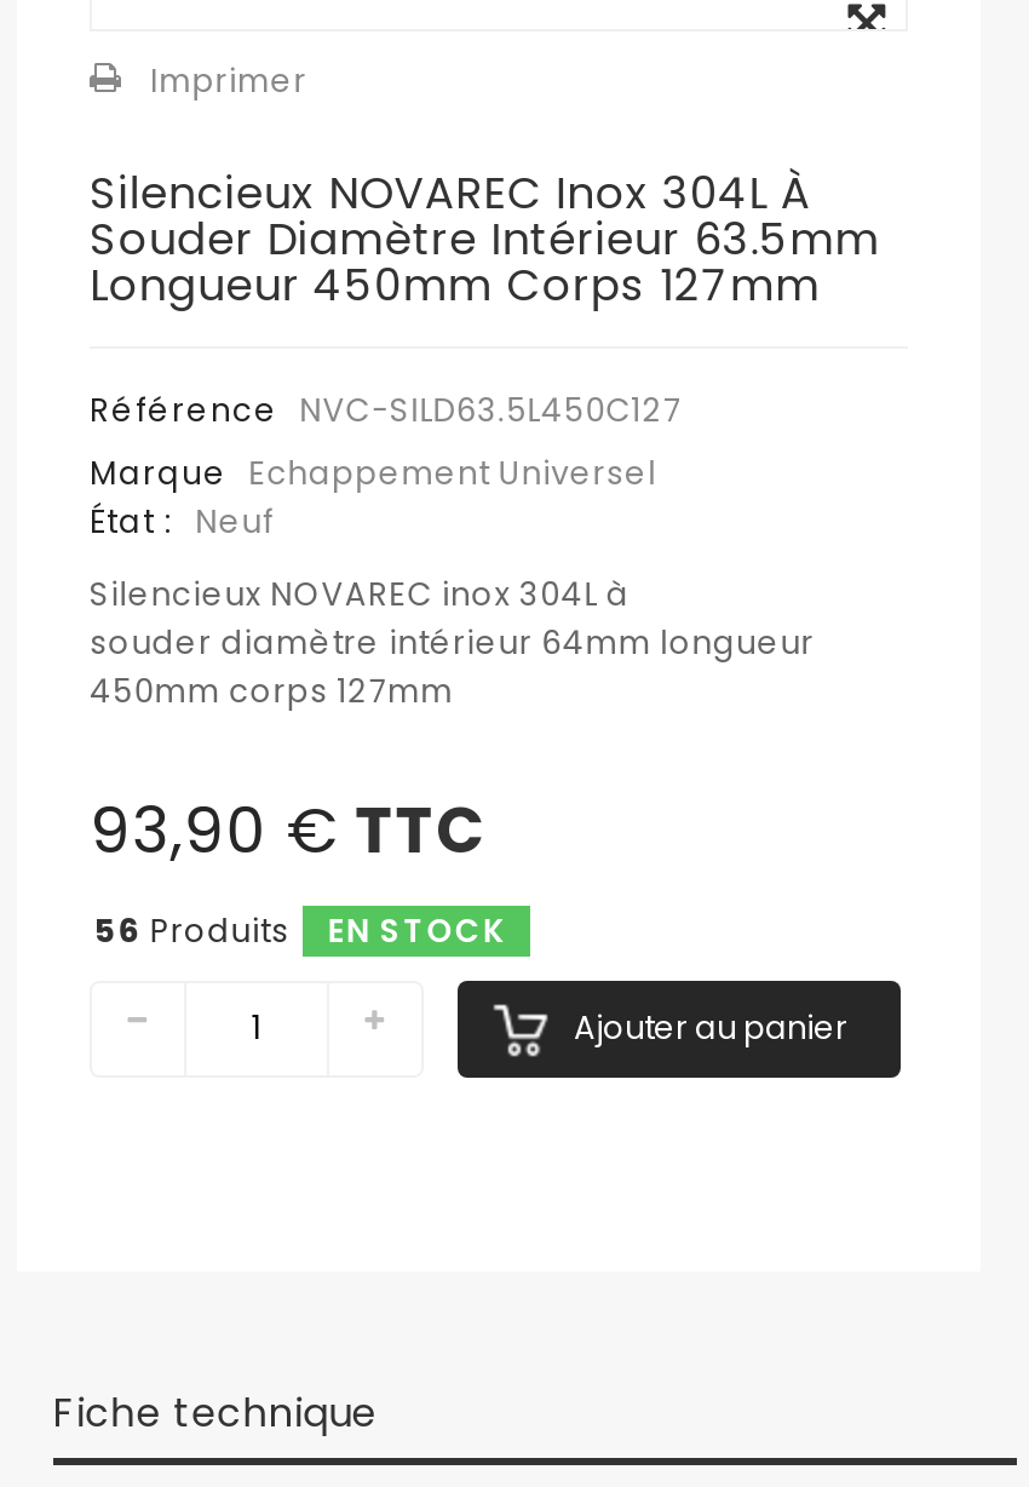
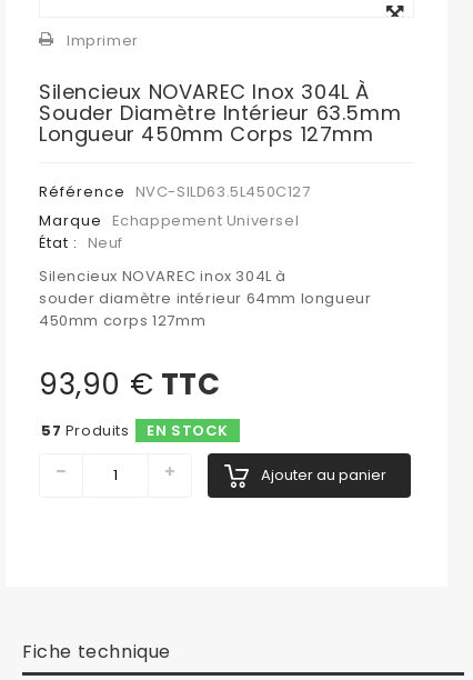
[94,908,506,954] 56 Produits EN STOCK -> [41,420,229,441] 57 Produits EN STOCK

